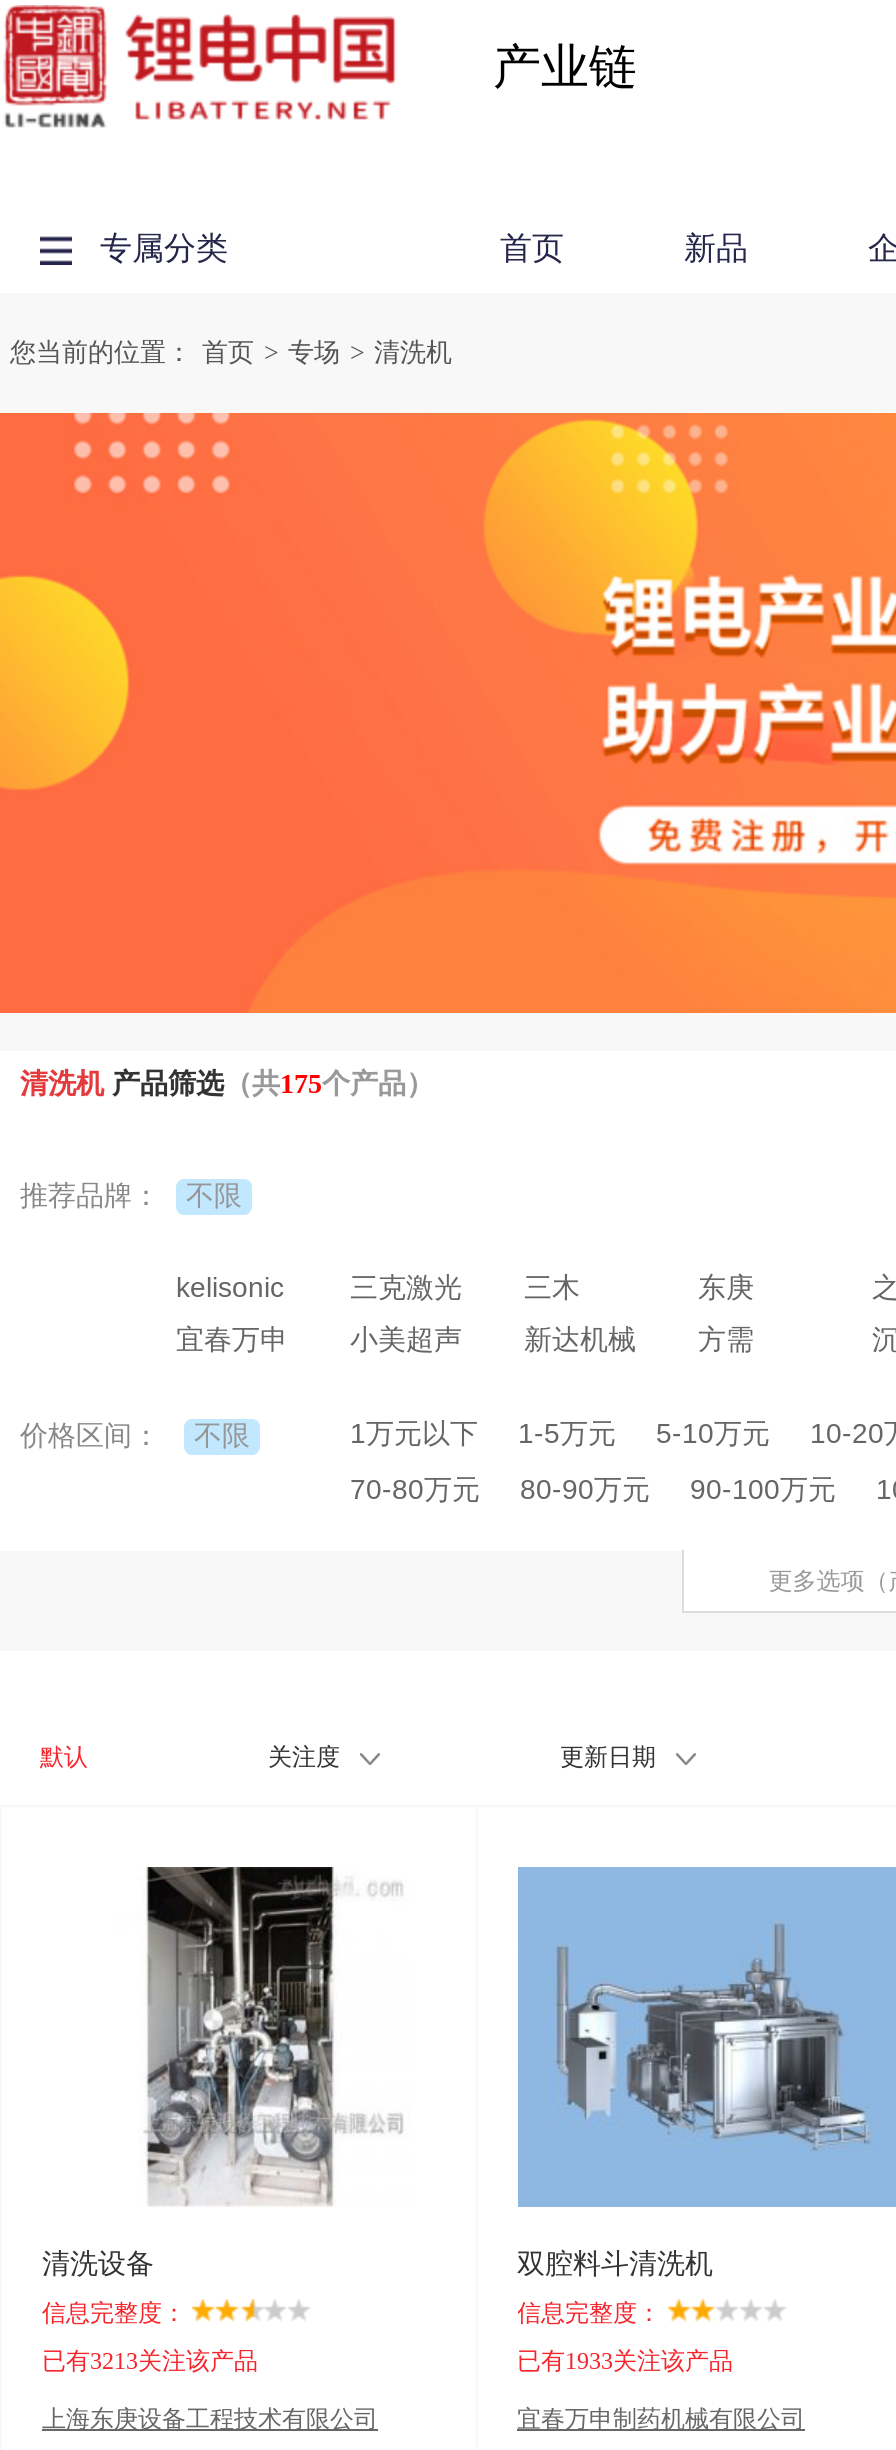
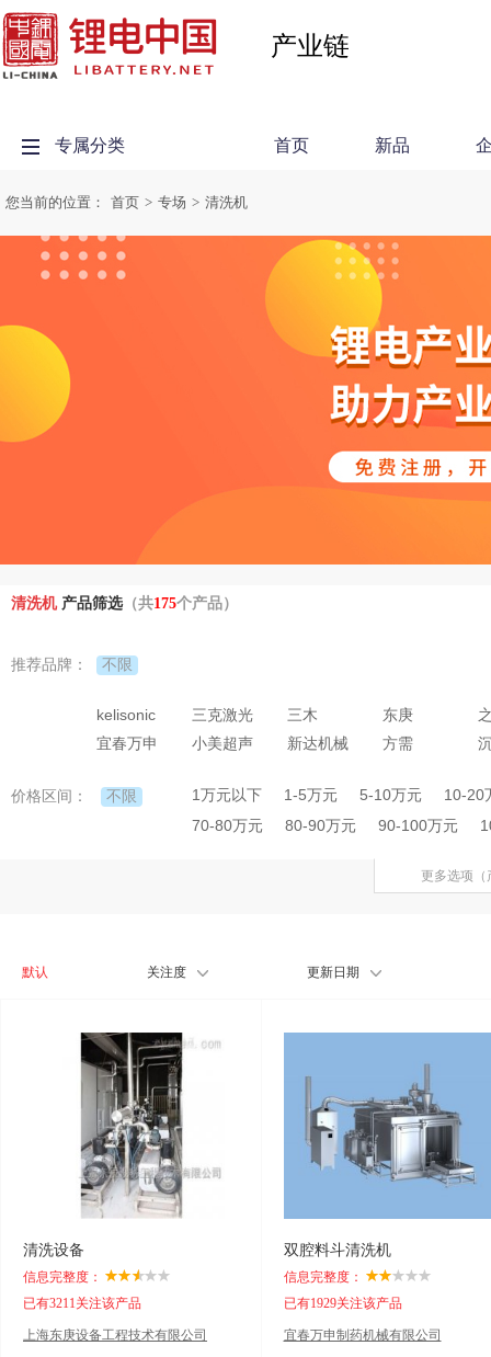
[42,2347,258,2375] 已有3213关注该产品 -> [23,1296,141,1311] 已有3211关注该产品
[517,2347,733,2375] 已有1933关注该产品 -> [283,1296,402,1311] 已有1929关注该产品

